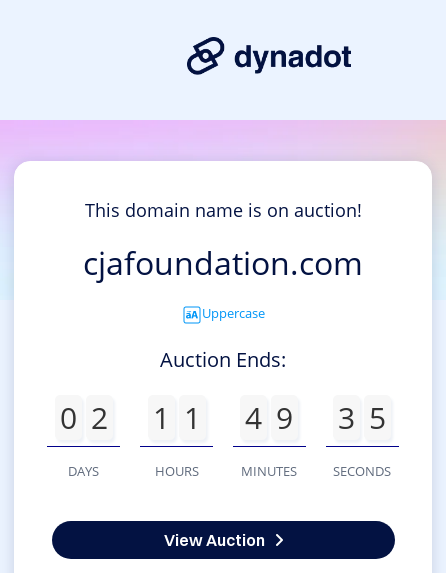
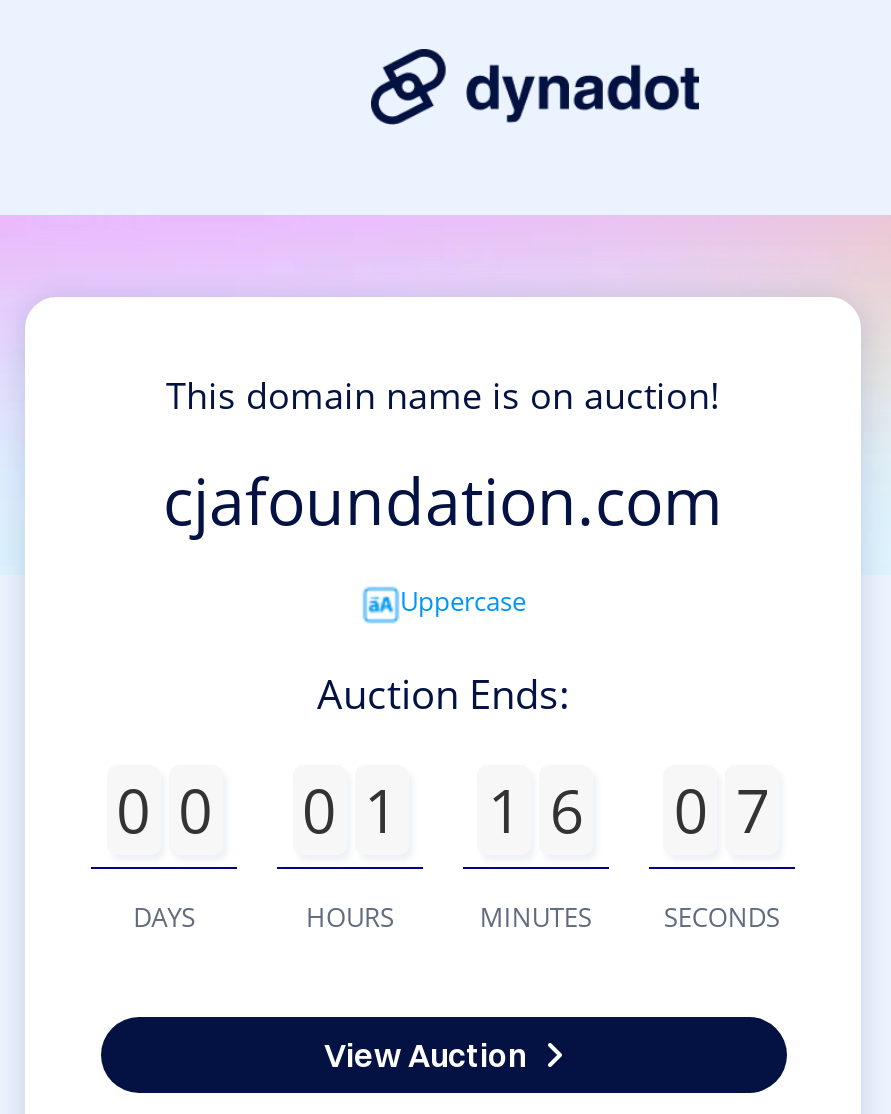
[60,397,108,438] 0 2 -> [116,769,212,851] 0 0
[152,397,200,438] 1 1 -> [302,769,398,851] 0 1
[245,397,293,438] 4 9 -> [488,769,584,851] 1 6
[338,397,386,438] 3 5 -> [674,769,770,851] 0 7

